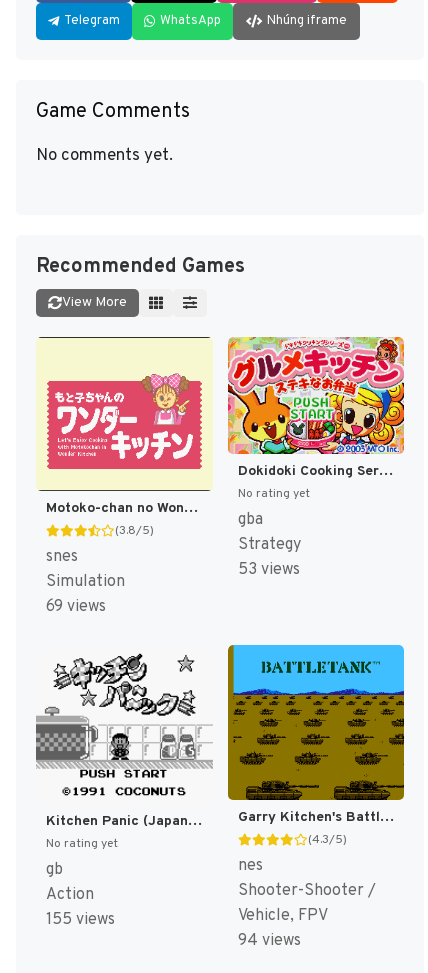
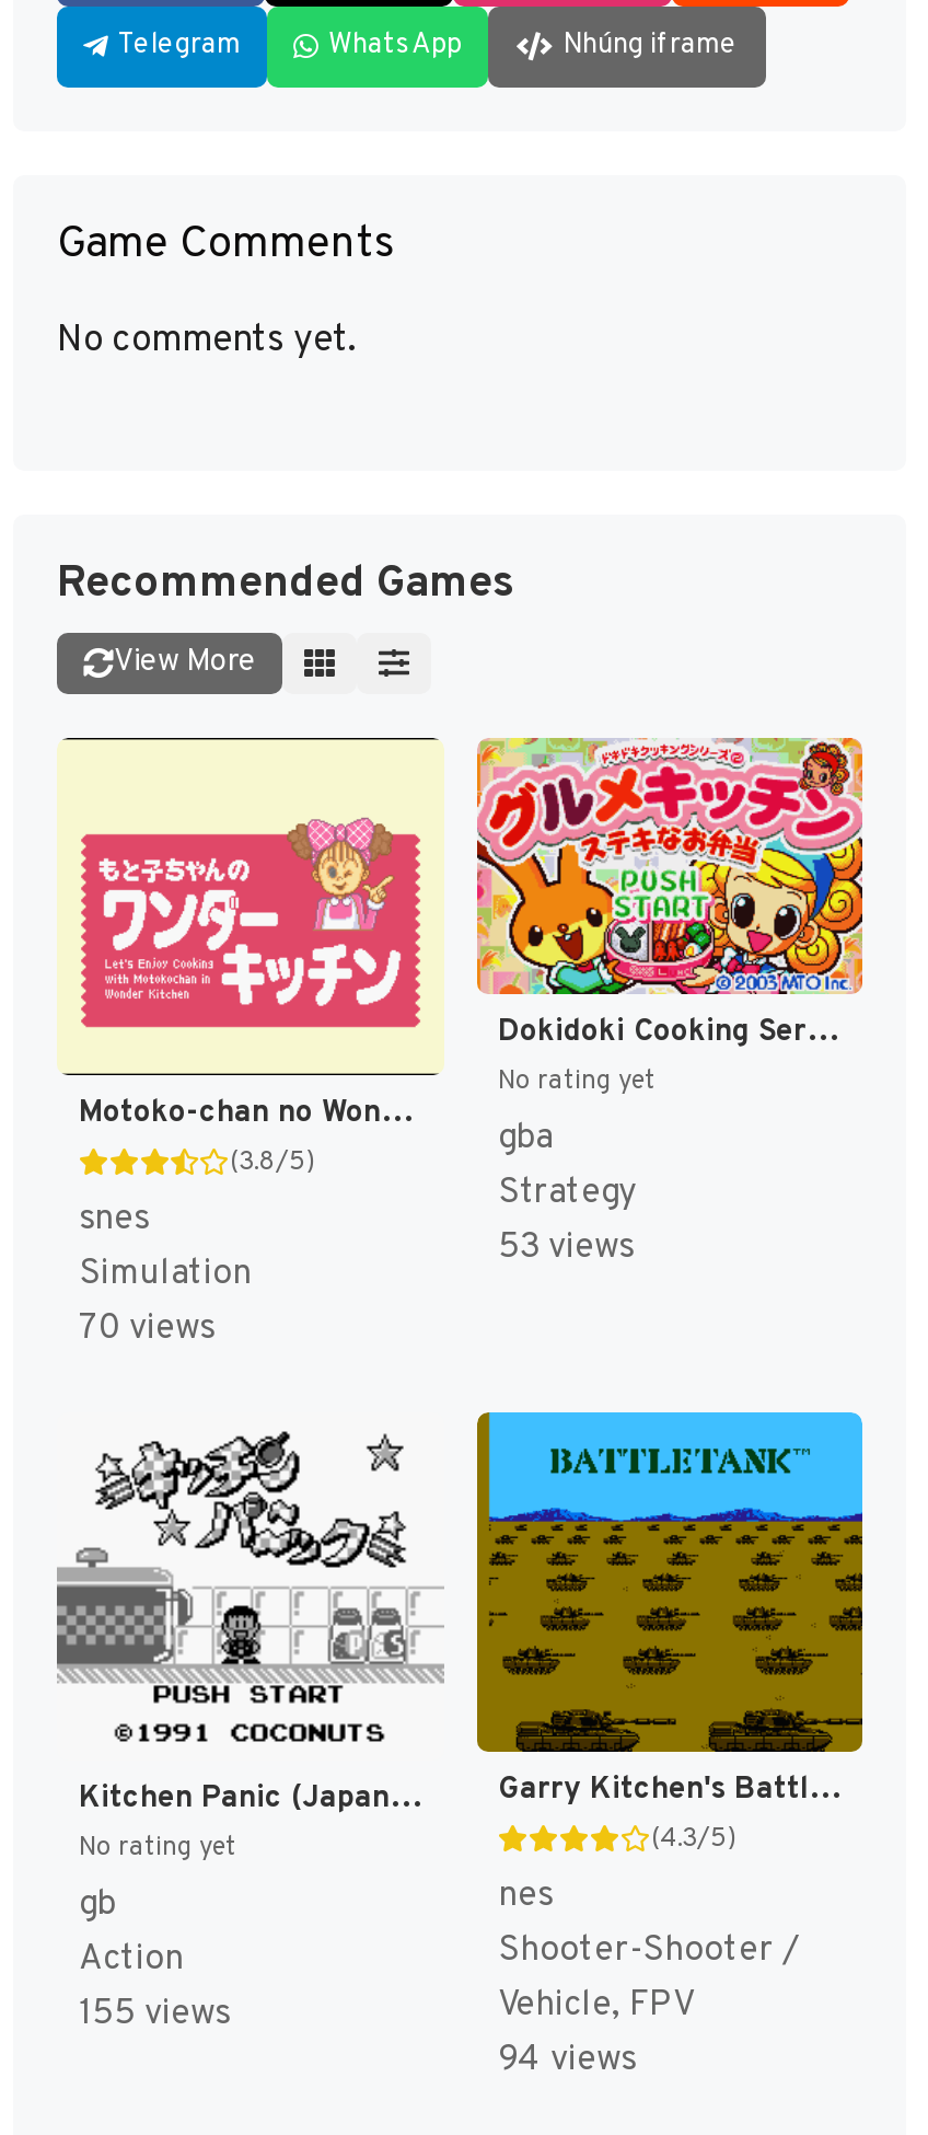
[46,597,106,617] 69 views -> [79,1307,214,1351] 70 views

